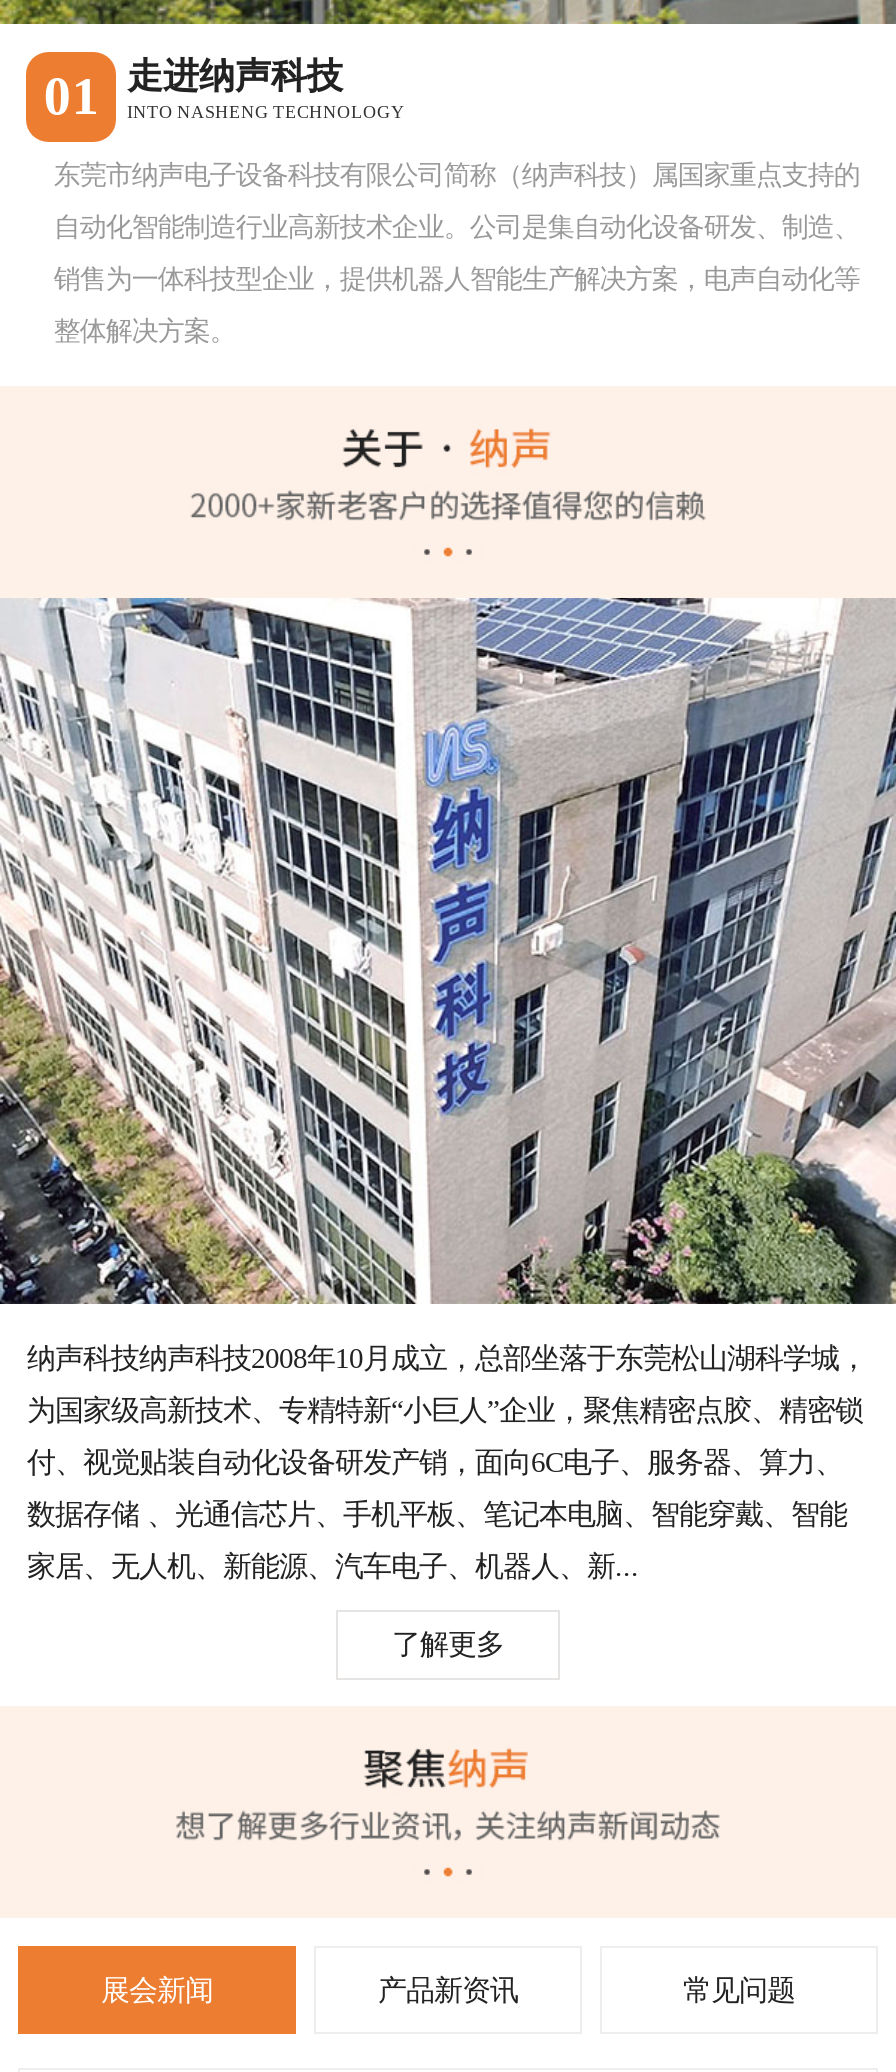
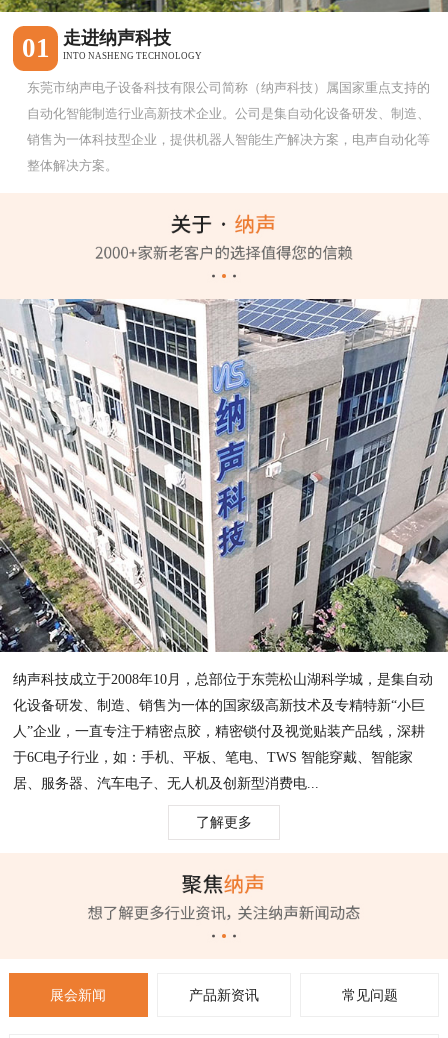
[27,1341,867,1373] 纳声科技纳声科技2008年10月成立，总部坐落于东莞松山湖科学城， -> [13,671,433,687] 纳声科技成立于2008年10月，总部位于东莞松山湖科学城，是集自动
[27,1393,863,1425] 为国家级高新技术、专精特新“小巨人”企业，聚焦精密点胶、精密锁 -> [13,697,425,713] 化设备研发、制造、销售为一体的国家级高新技术及专精特新“小巨
[27,1445,843,1477] 付、视觉贴装自动化设备研发产销，面向6C电子、服务器、算力、 -> [13,723,425,739] 人”企业，一直专注于精密点胶，精密锁付及视觉贴装产品线，深耕
[27,1497,847,1529] 数据存储 、光通信芯片、手机平板、笔记本电脑、智能穿戴、智能 -> [13,749,413,765] 于6C电子行业，如：手机、平板、笔电、TWS 智能穿戴、智能家
[27,1549,639,1581] 家居、无人机、新能源、汽车电子、机器人、新... -> [13,775,319,791] 居、服务器、汽车电子、无人机及创新型消费电...

